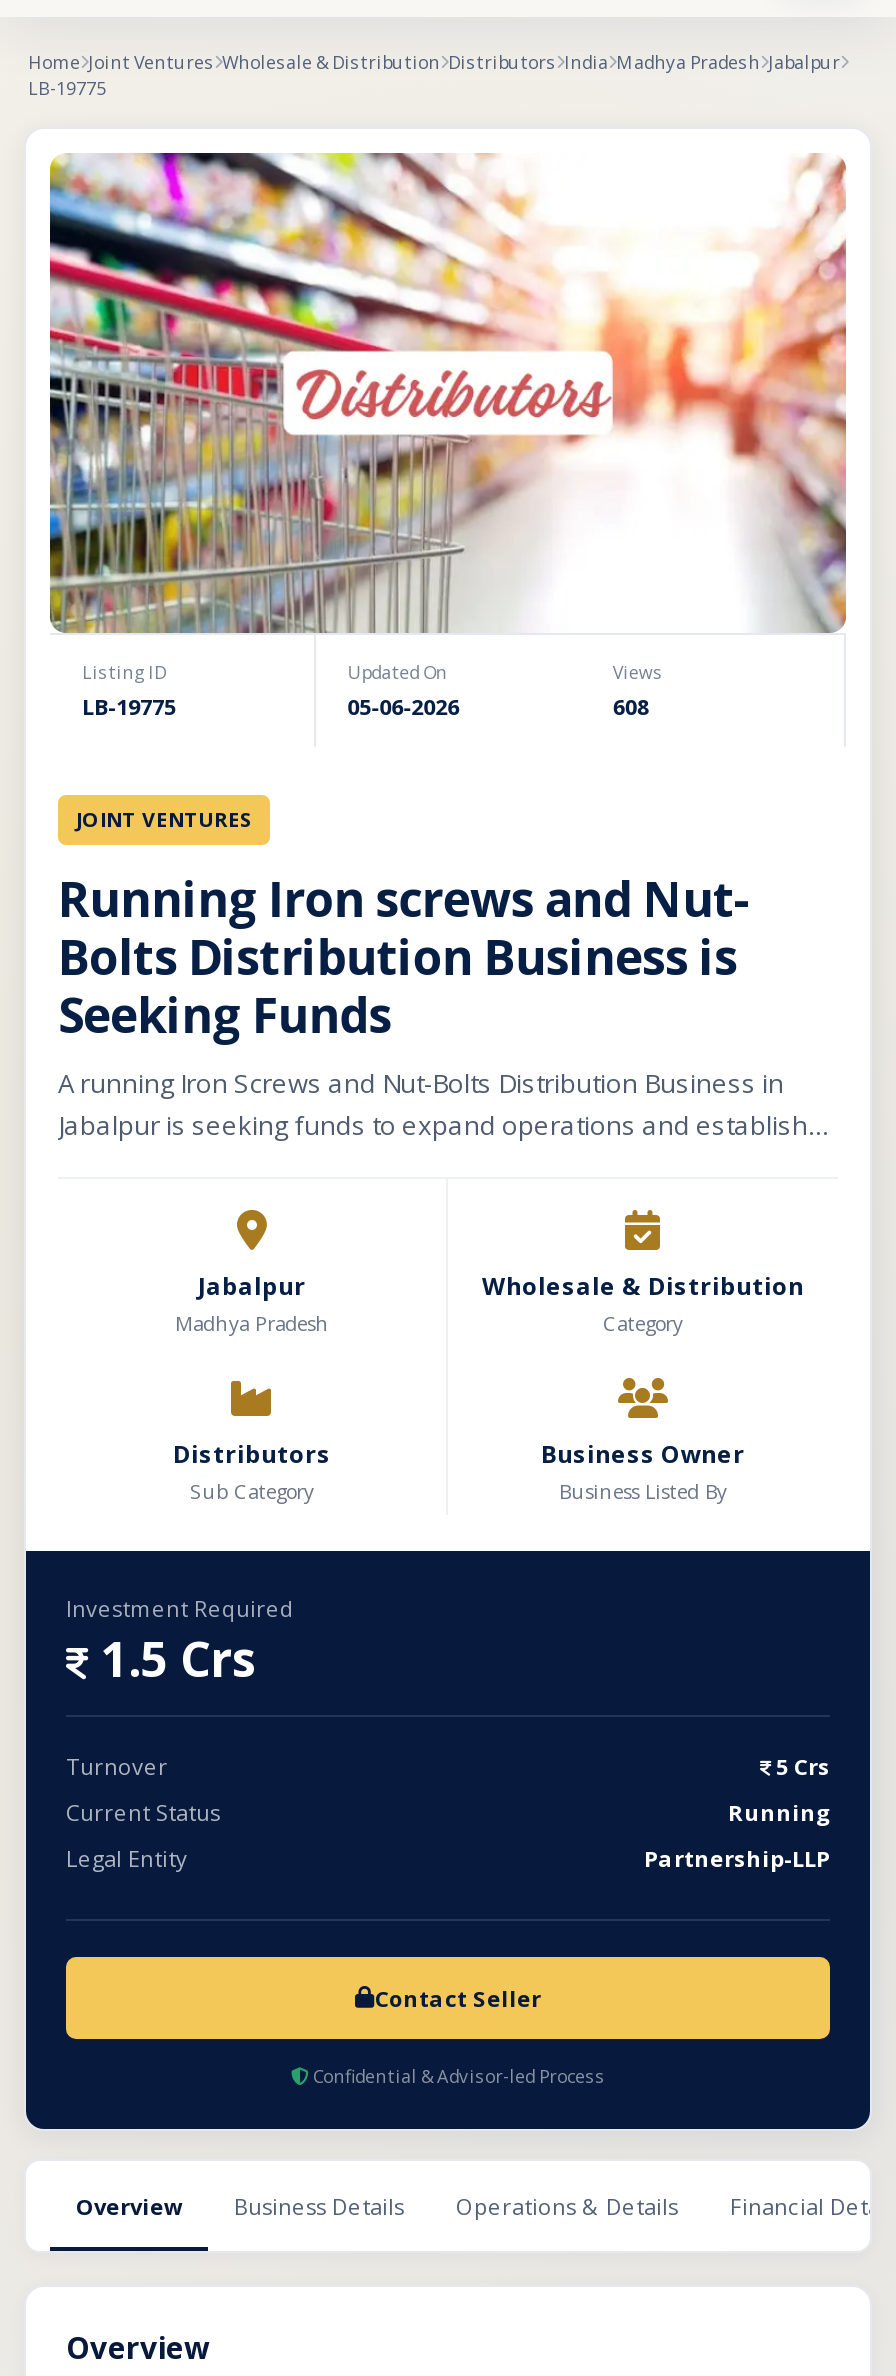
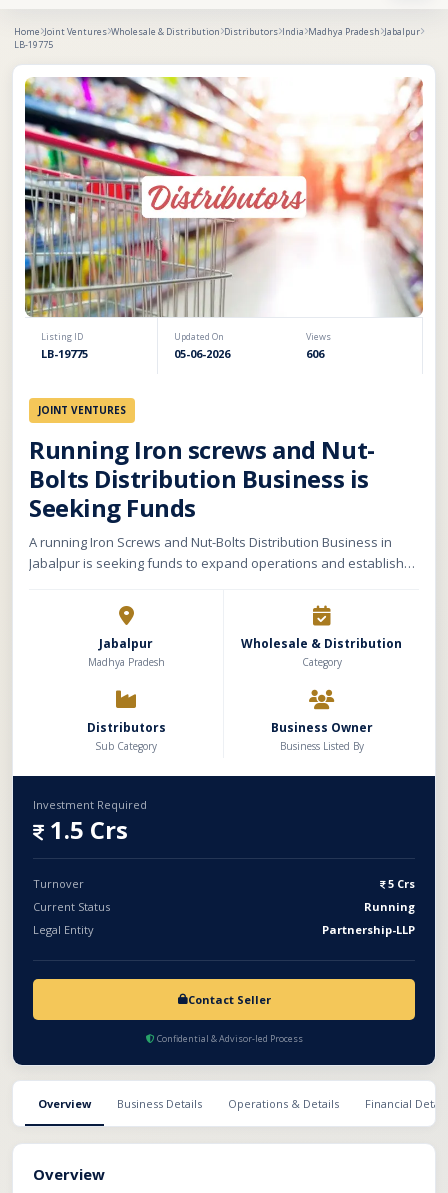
[613,691,649,721] 608 -> [306,346,324,361] 606

